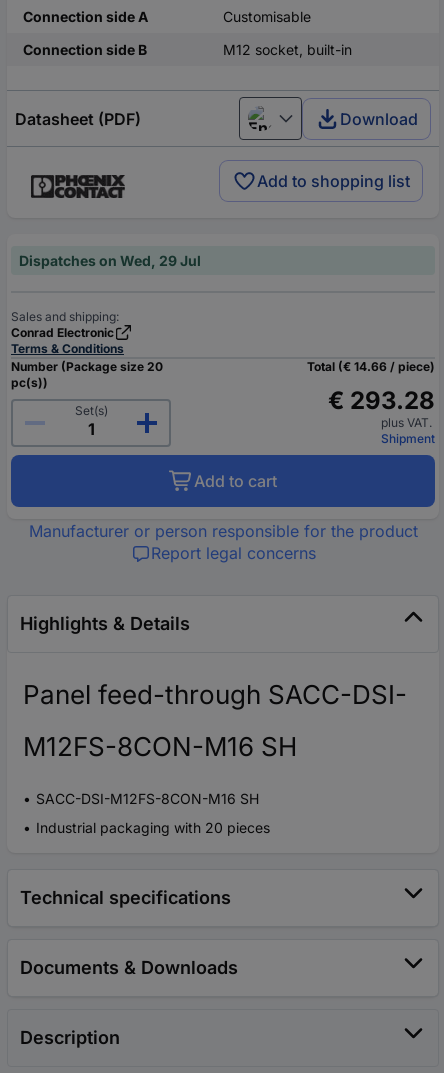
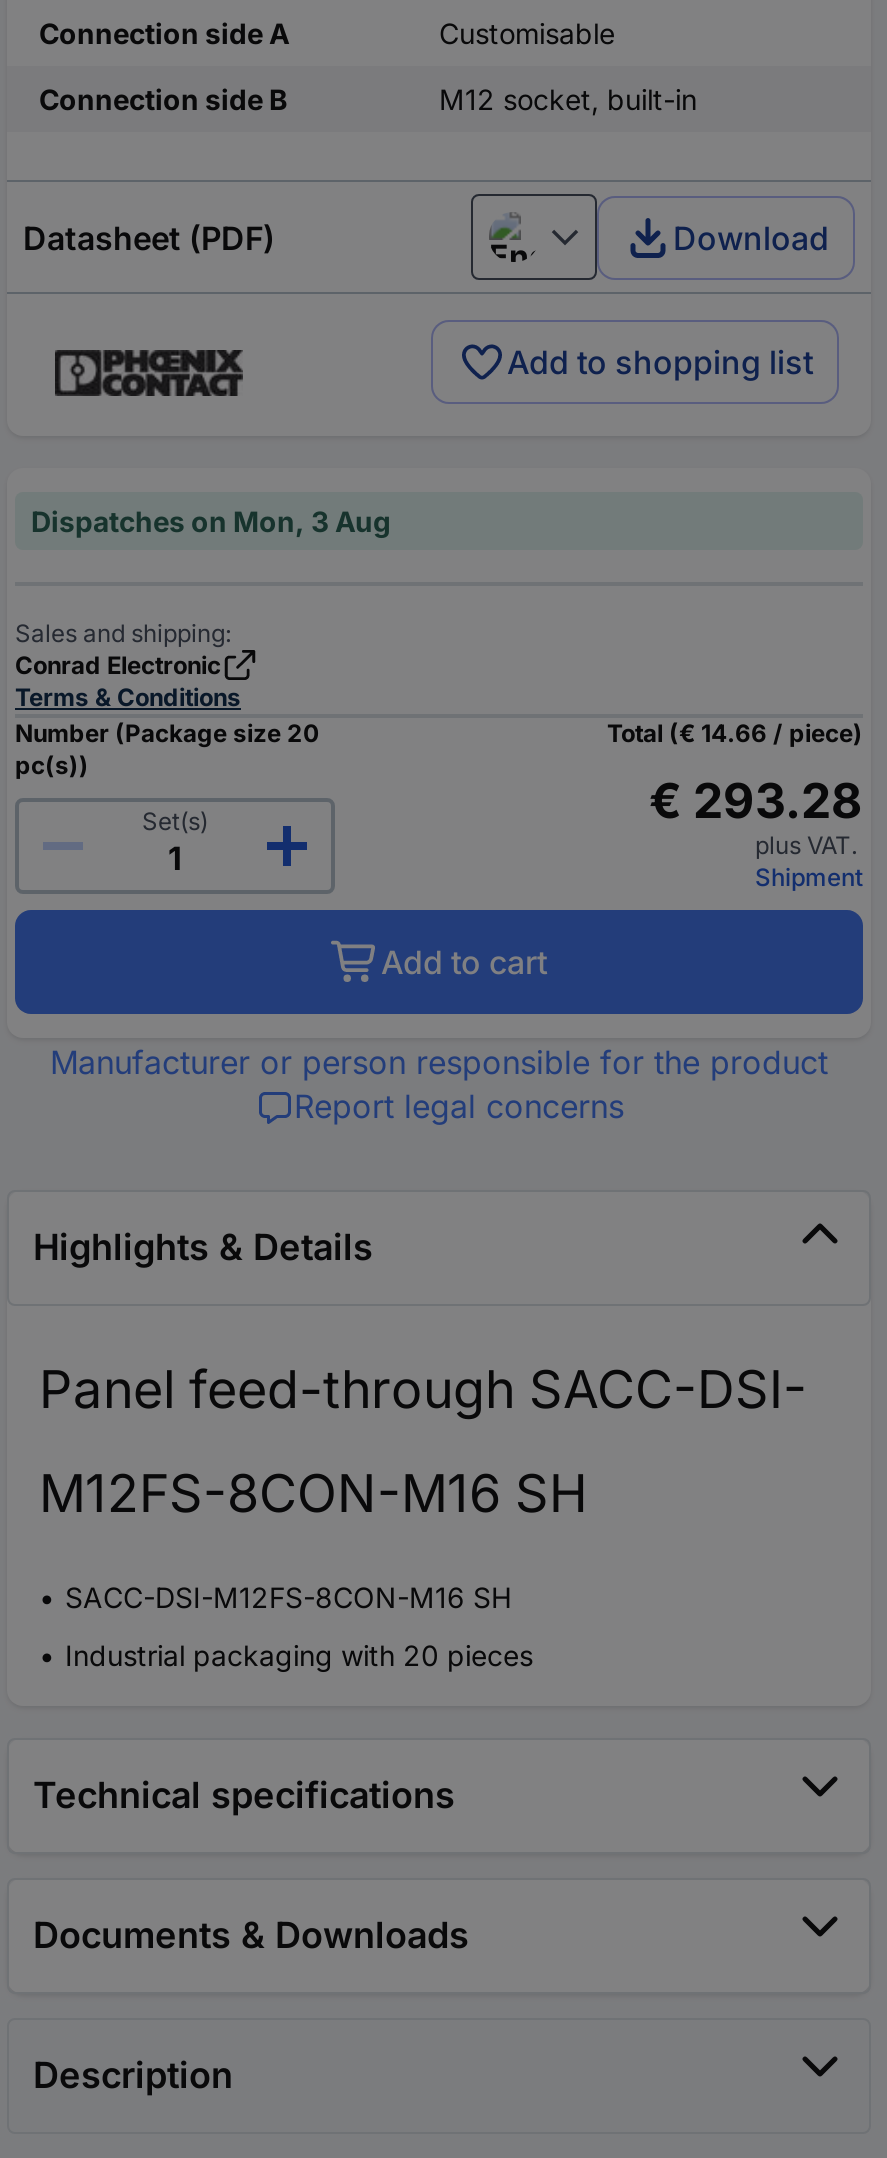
[19,252,201,269] Dispatches on Wed, 29 Jul -> [31,504,391,538] Dispatches on Mon, 3 Aug

